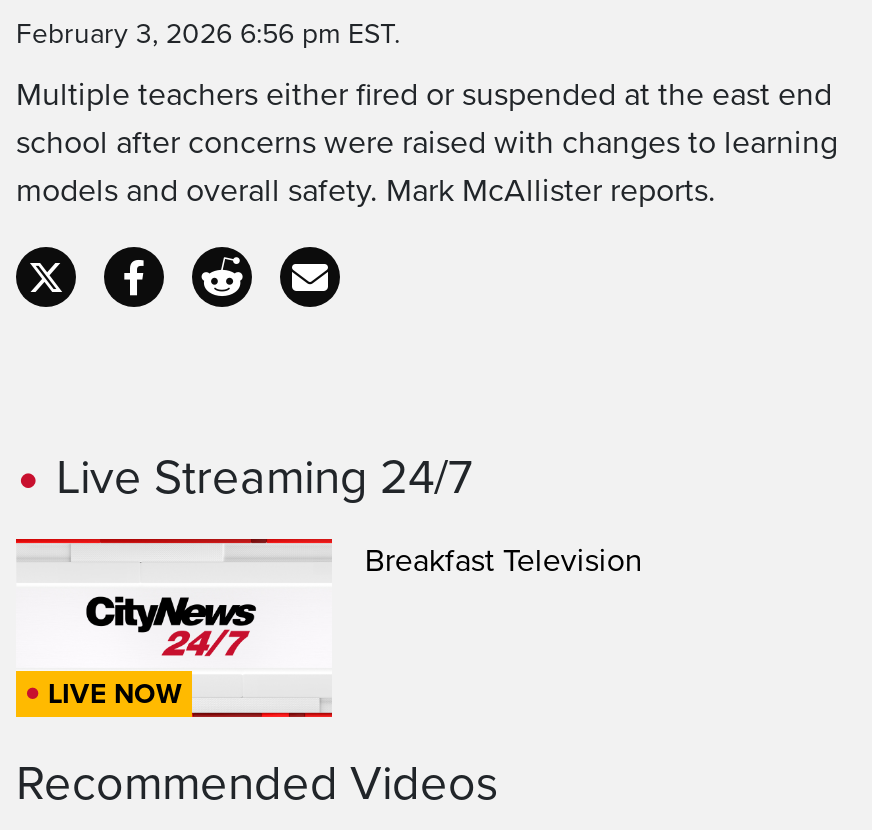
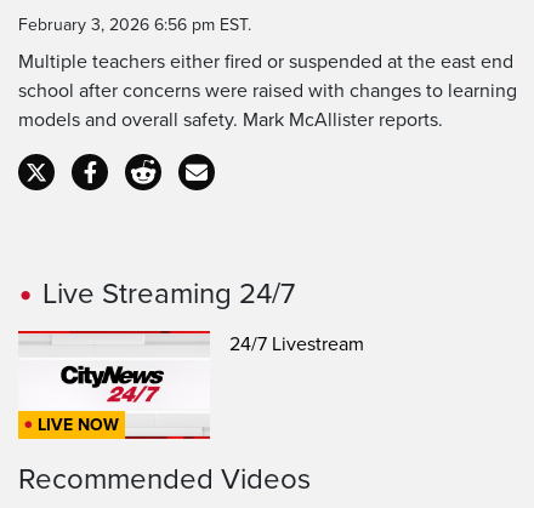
[365,541,643,581] Breakfast Television -> [230,332,365,356] 24/7 Livestream

